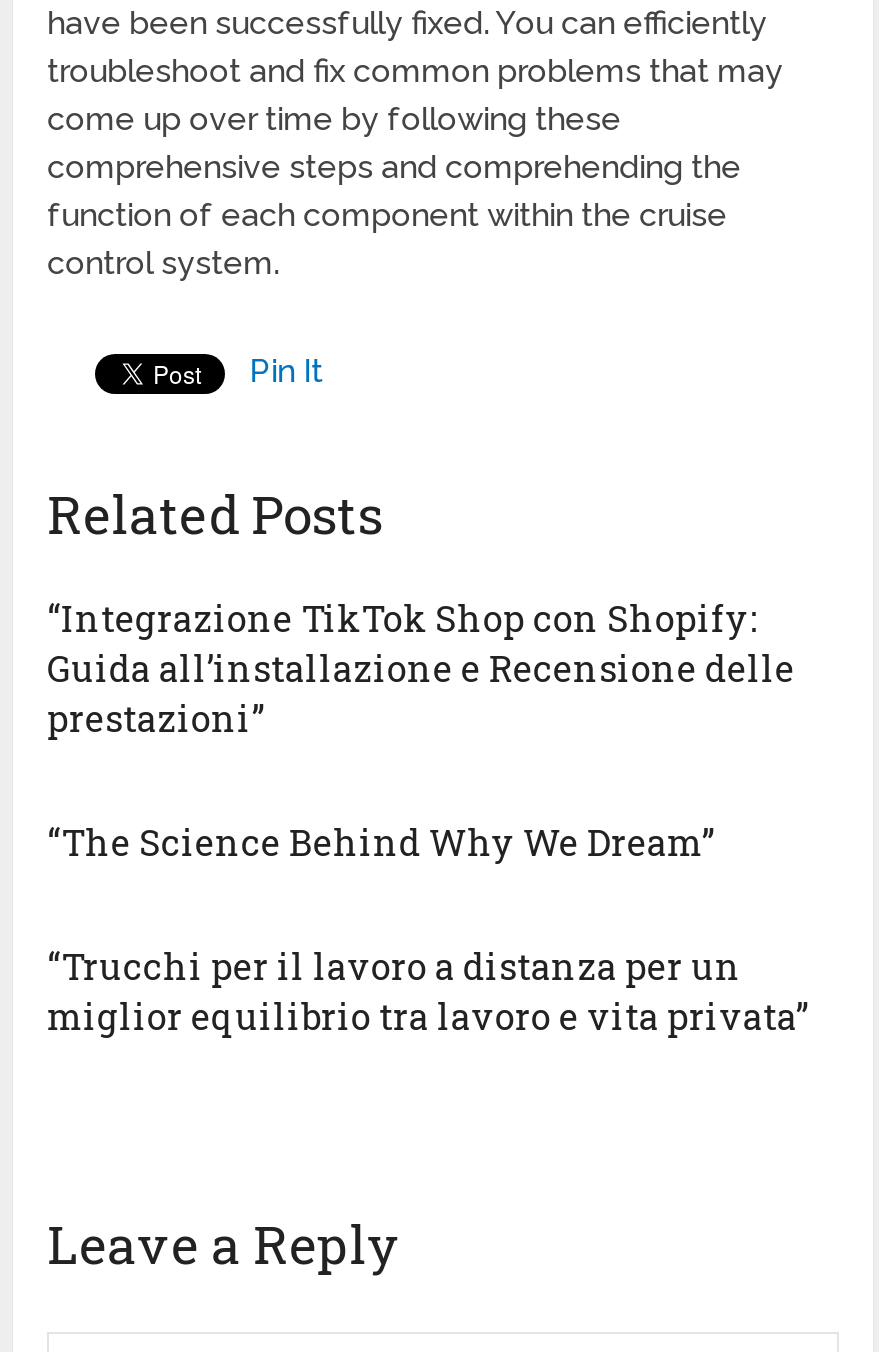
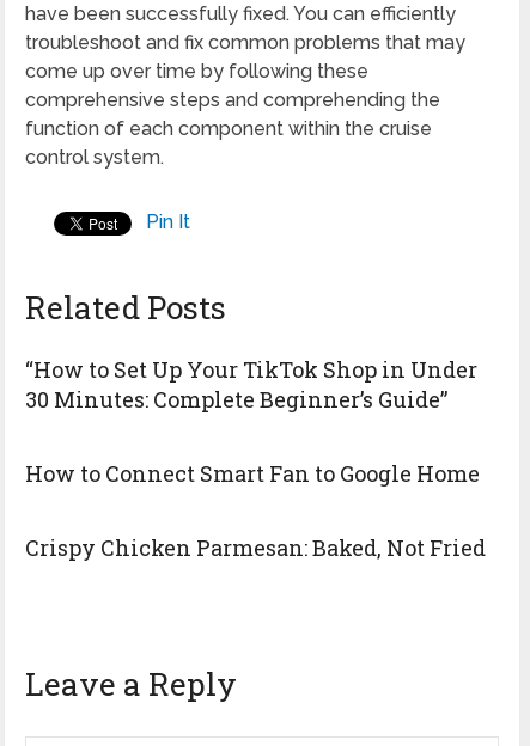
[47,595,795,743] “Integrazione TikTok Shop con Shopify: | Guida all’installazione e Recensione delle | prestazioni” -> [25,355,477,414] “How to Set Up Your TikTok Shop in Under | 30 Minutes: Complete Beginner’s Guide”
[47,819,713,867] “The Science Behind Why We Dream” -> [25,459,480,488] How to Connect Smart Fan to Google Home
[47,943,807,1041] “Trucchi per il lavoro a distanza per un | miglior equilibrio tra lavoro e vita privata” -> [25,534,486,562] Crispy Chicken Parmesan: Baked, Not Fried

